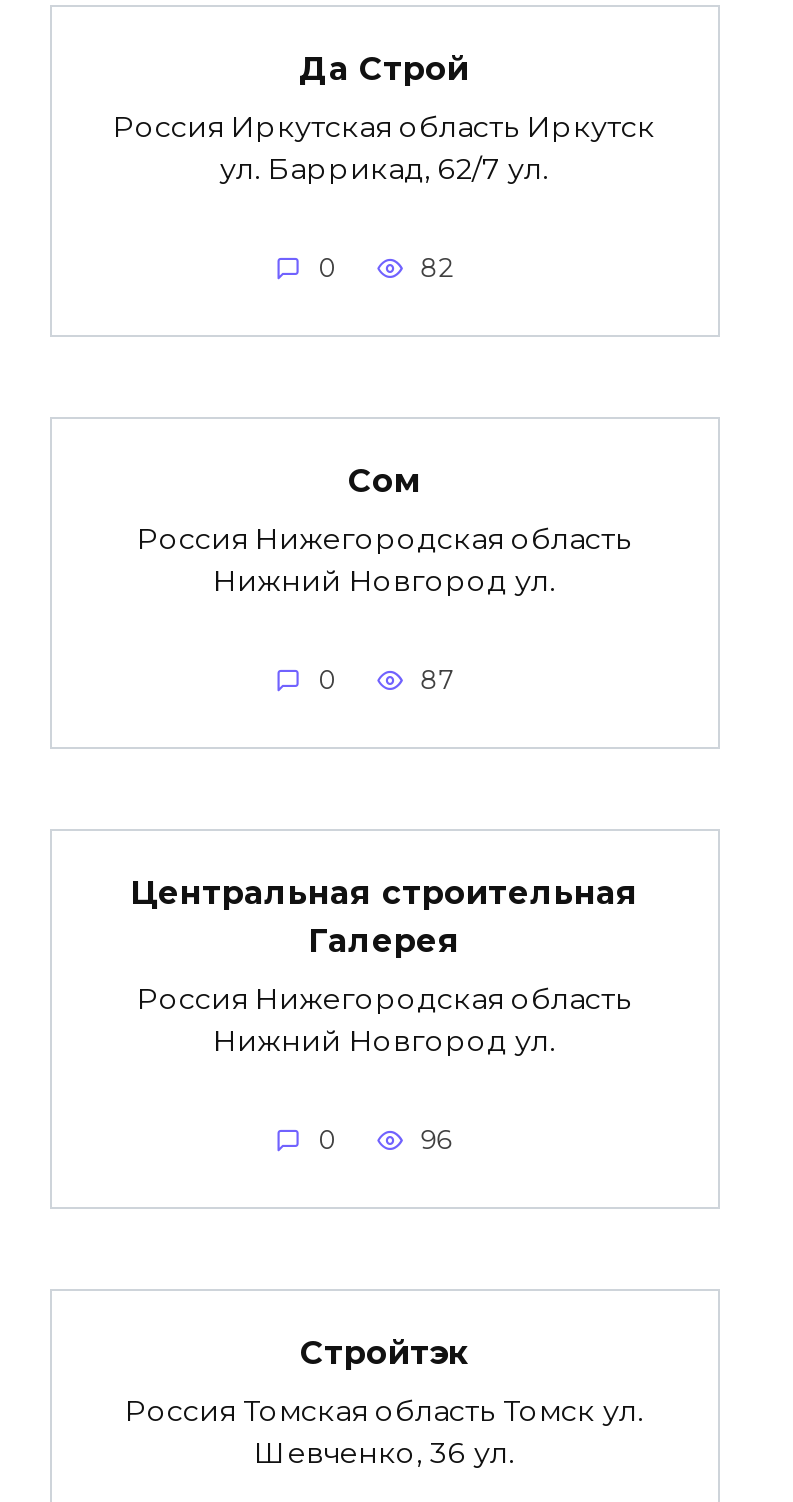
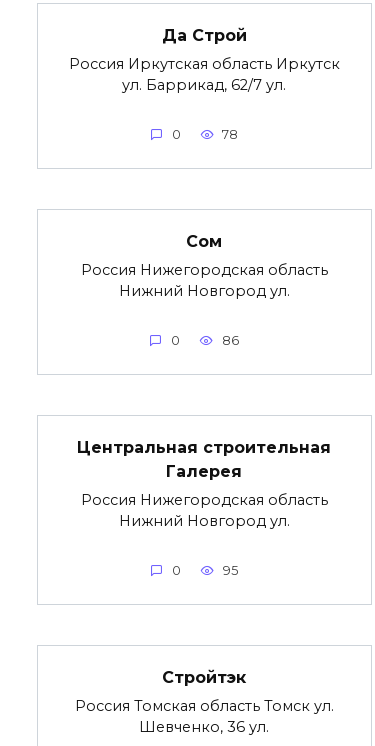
[420,253,452,283] 82 -> [222,127,238,142] 78
[420,665,452,695] 87 -> [222,333,239,348] 86
[420,1125,452,1155] 96 -> [223,563,238,578] 95

